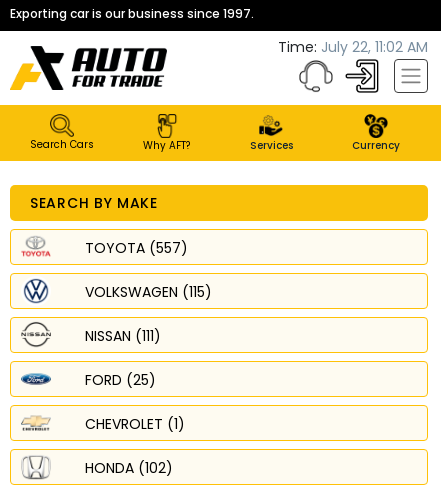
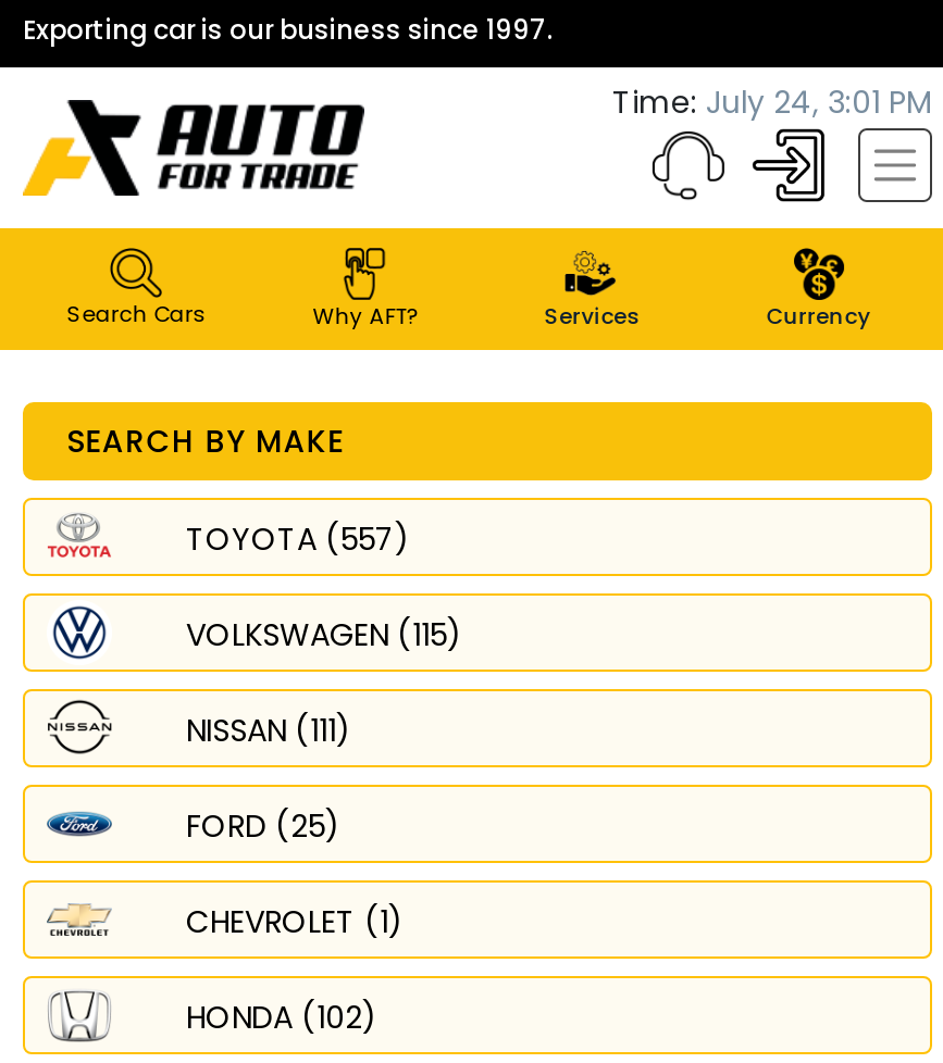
[278,37,428,57] Time: July 22, 11:02 AM -> [612,80,932,124] Time: July 24, 3:01 PM

